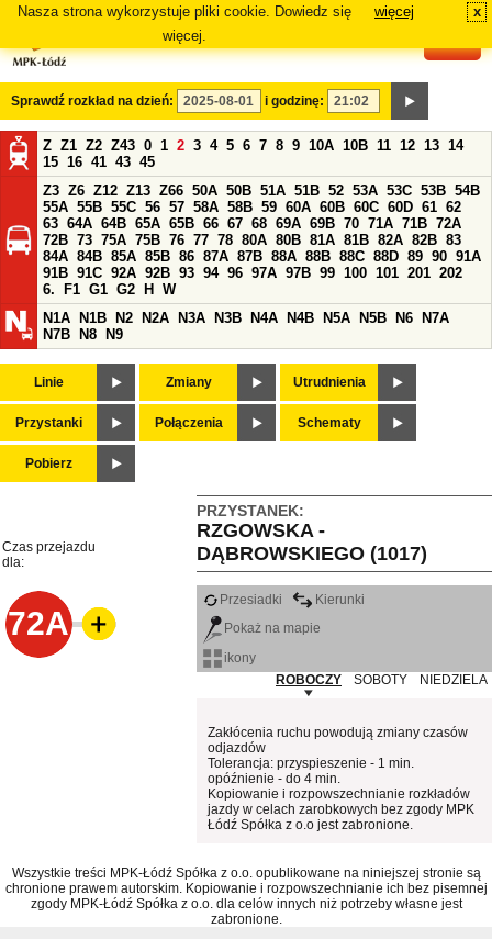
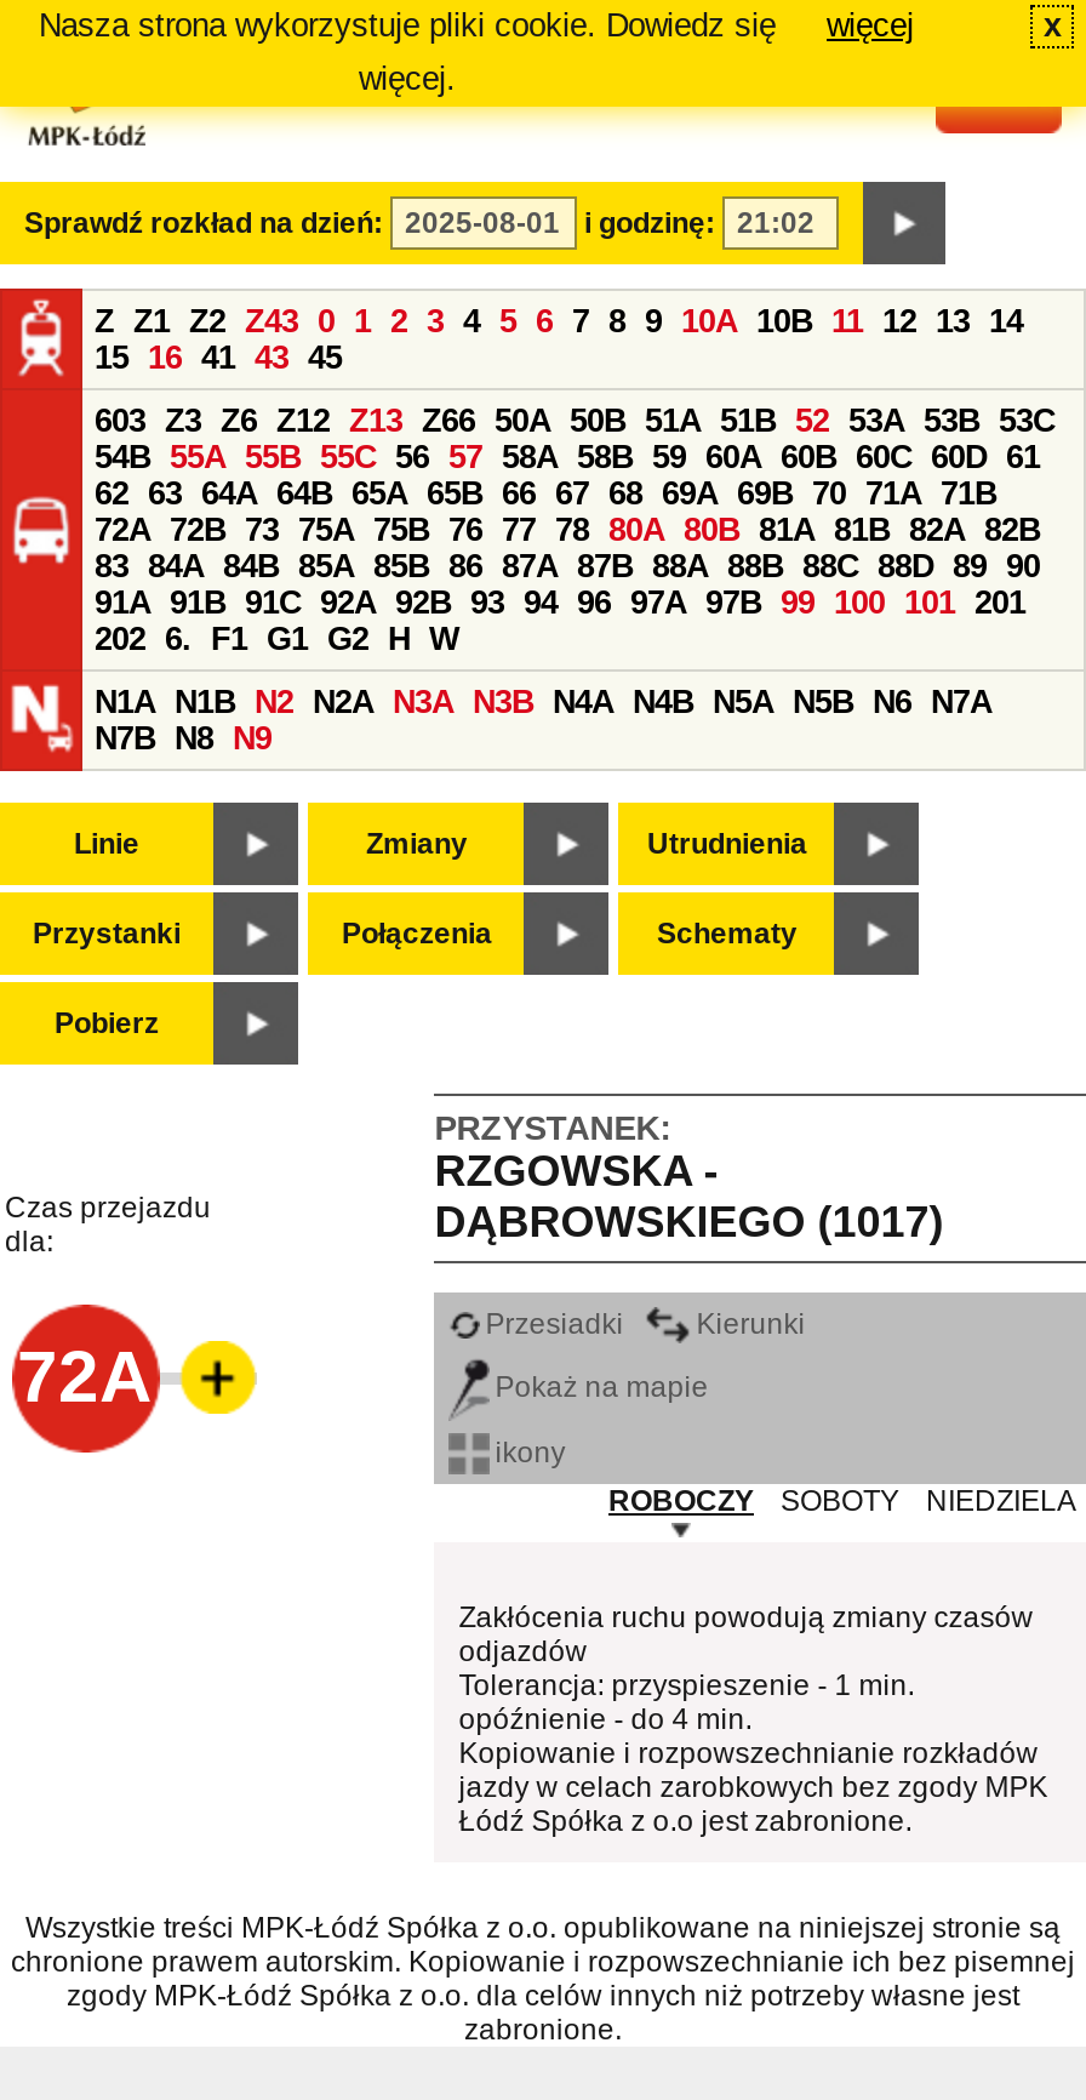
[43,182,481,298] Z3 Z6 Z12 Z13 Z66 50A 50B 51A 51B 52 53A 53C 53B 54B | 55A 55B 55C 56 57 58A 58B 59 60A 60B 60C 60D 61 62 | 63 64A 64B 65A 65B 66 67 68 69A 69B 70 71A 71B 72A | 72B 73 75A 75B 76 77 78 80A 80B 81A 81B 82A 82B 83 | 84A 84B 85A 85B 86 87A 87B 88A 88B 88C 88D 89 90 91A | 91B 91C 92A 92B 93 94 96 97A 97B 99 100 101 201 202 | 6. F1 G1 G2 H W -> [95,403,1054,657] 603 Z3 Z6 Z12 Z13 Z66 50A 50B 51A 51B 52 53A 53B 53C | 54B 55A 55B 55C 56 57 58A 58B 59 60A 60B 60C 60D 61 | 62 63 64A 64B 65A 65B 66 67 68 69A 69B 70 71A 71B | 72A 72B 73 75A 75B 76 77 78 80A 80B 81A 81B 82A 82B | 83 84A 84B 85A 85B 86 87A 87B 88A 88B 88C 88D 89 90 | 91A 91B 91C 92A 92B 93 94 96 97A 97B 99 100 101 201 | 202 6. F1 G1 G2 H W

